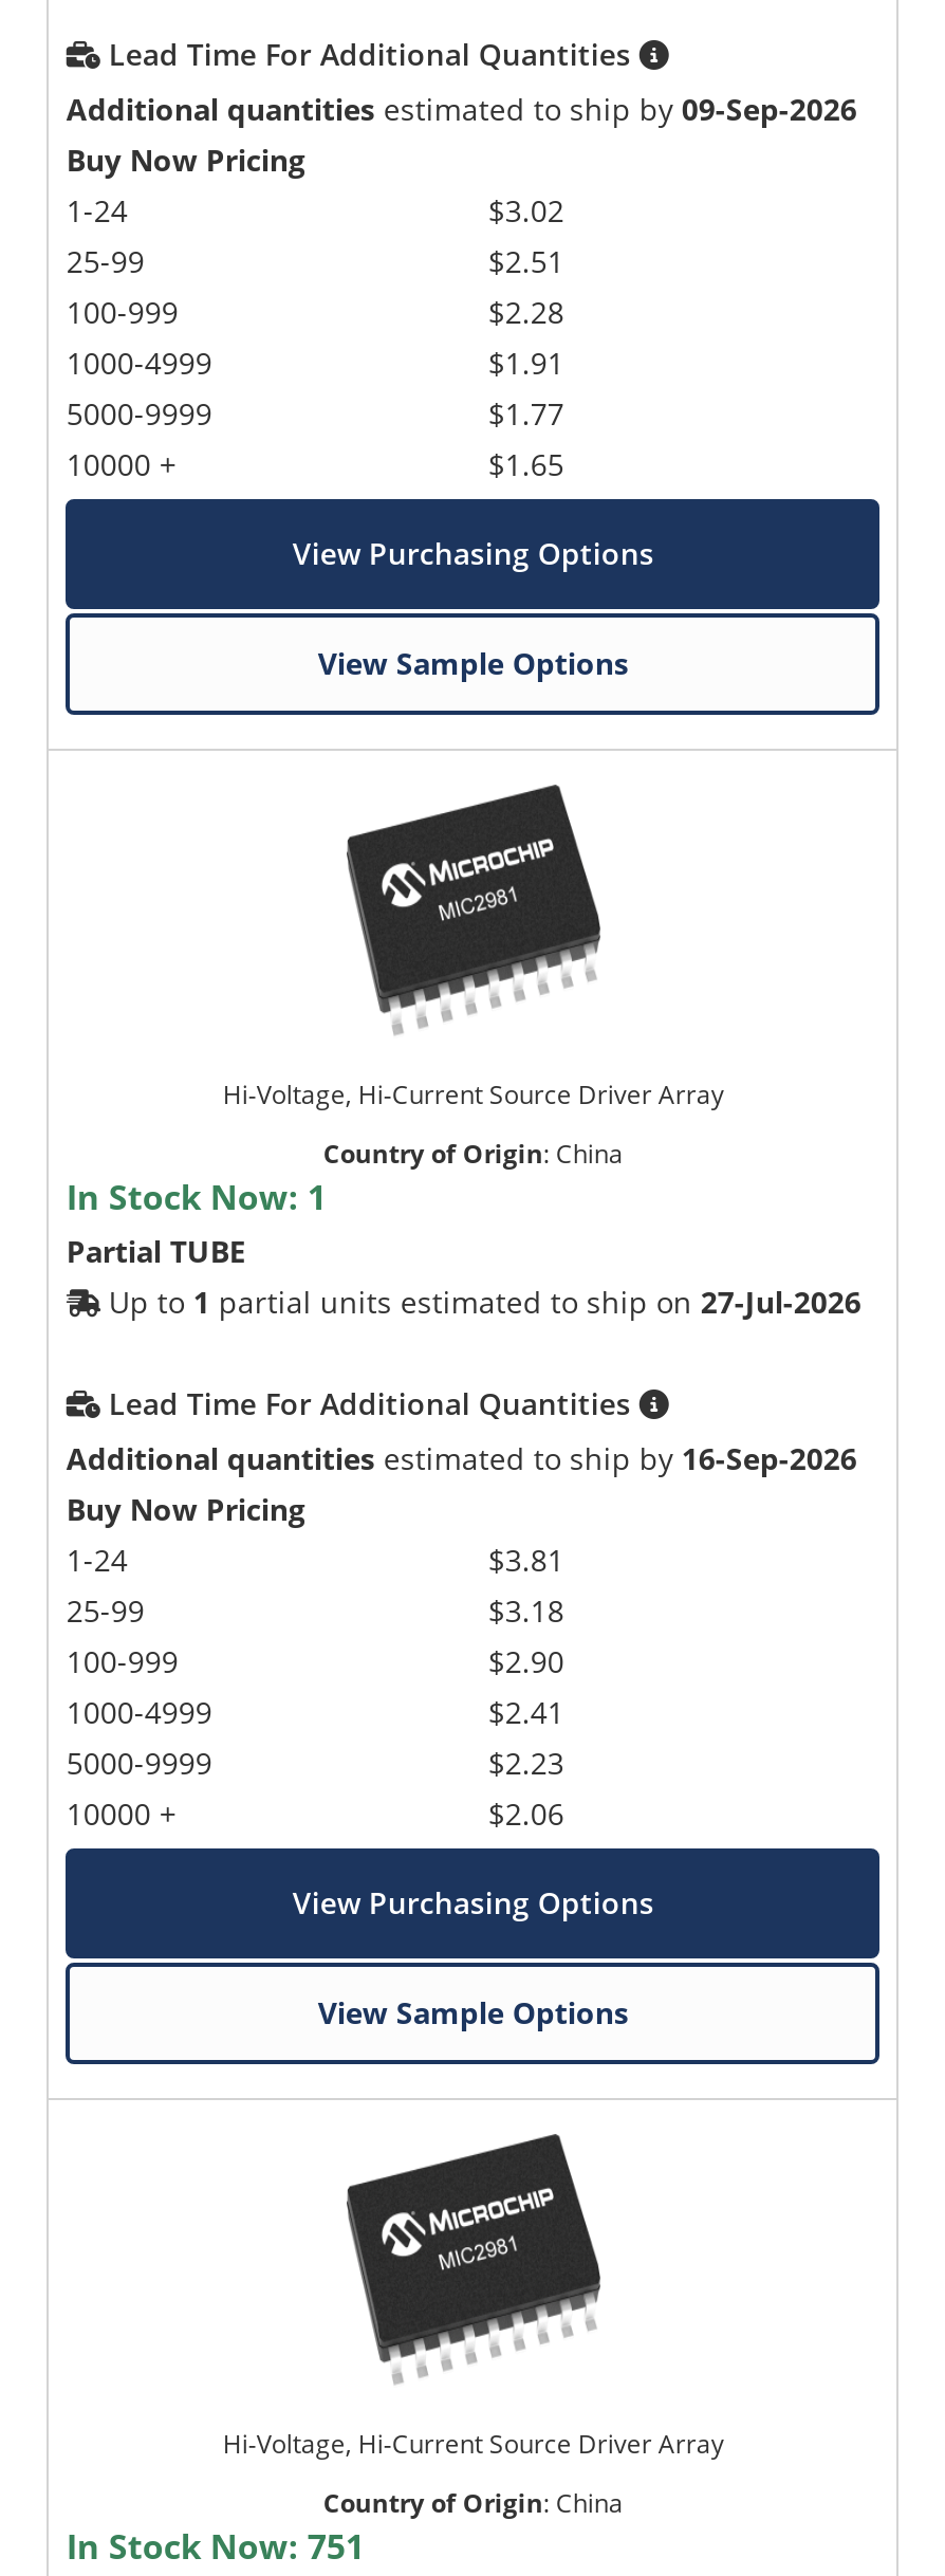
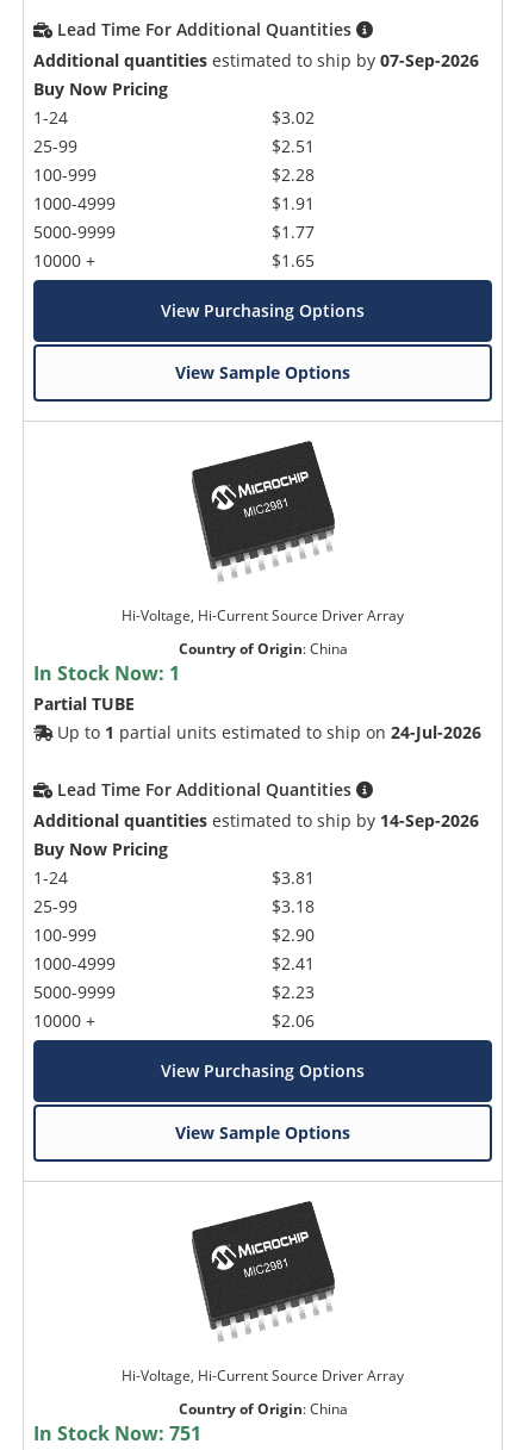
[66,88,857,128] Additional quantities estimated to ship by 09-Sep-2026 -> [34,48,479,71] Additional quantities estimated to ship by 07-Sep-2026
[109,1281,861,1321] Up to 1 partial units estimated to ship on 27-Jul-2026 -> [58,720,482,743] Up to 1 partial units estimated to ship on 24-Jul-2026
[66,1438,857,1478] Additional quantities estimated to ship by 16-Sep-2026 -> [34,809,479,831] Additional quantities estimated to ship by 14-Sep-2026

